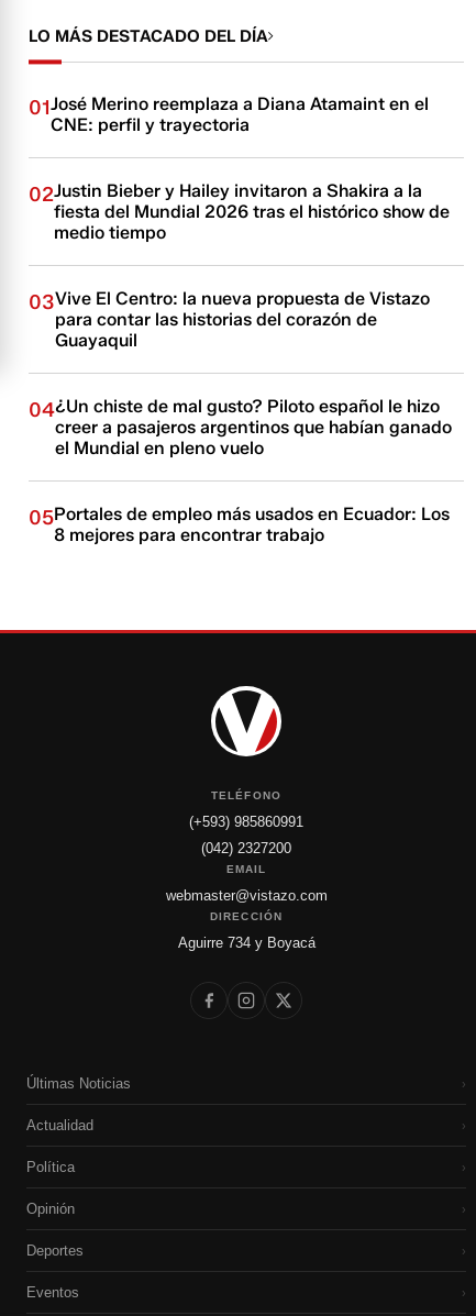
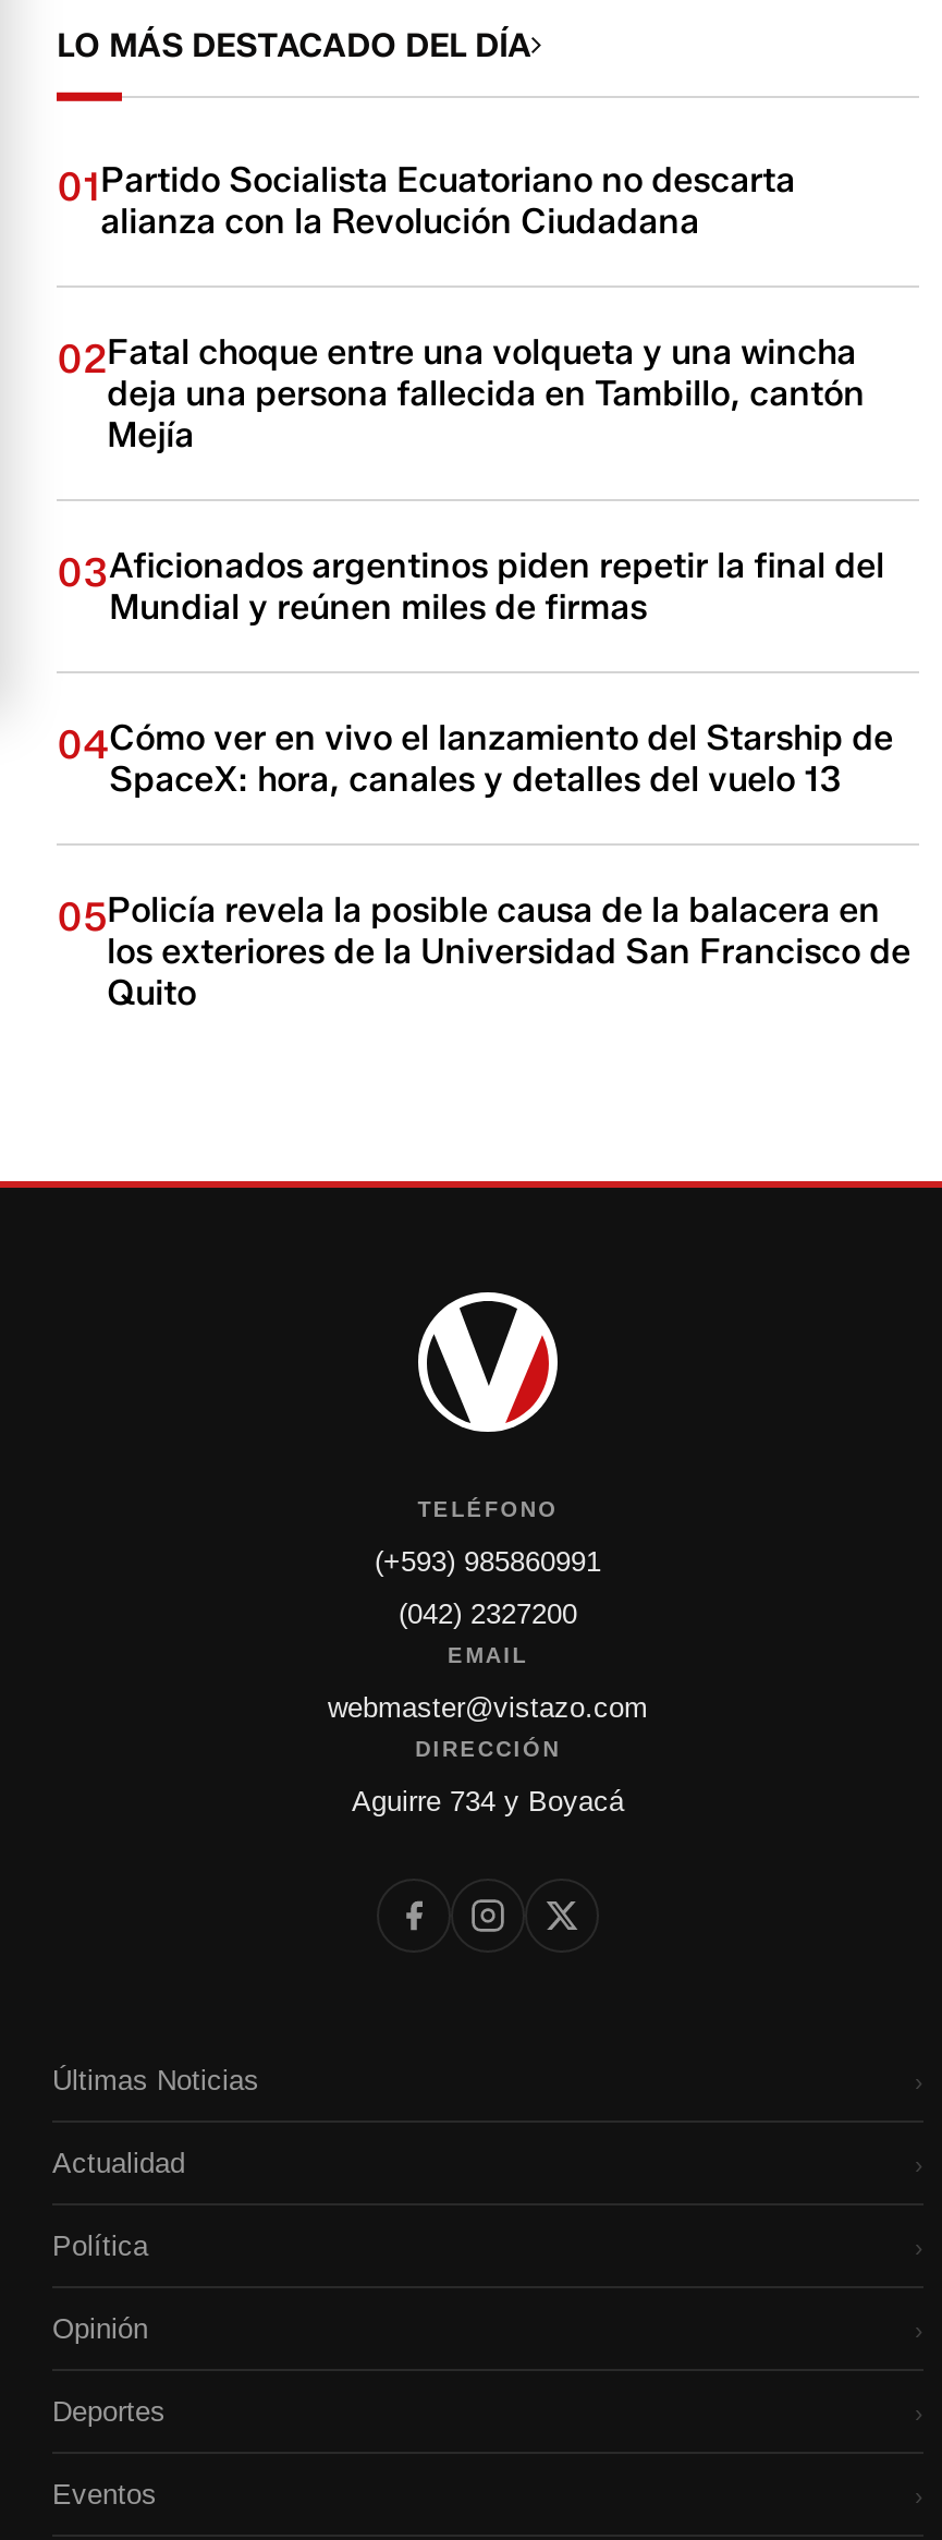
[29,94,429,136] 01José Merino reemplaza a Diana Atamaint en el | CNE: perfil y trayectoria -> [57,160,795,243] 01Partido Socialista Ecuatoriano no descarta | alianza con la Revolución Ciudadana
[29,181,450,244] 02Justin Bieber y Hailey invitaron a Shakira a la | fiesta del Mundial 2026 tras el histórico show de | medio tiempo -> [57,332,865,457] 02Fatal choque entre una volqueta y una wincha | deja una persona fallecida en Tambillo, cantón | Mejía
[29,289,430,351] 03Vive El Centro: la nueva propuesta de Vistazo | para contar las historias del corazón de | Guayaquil -> [57,546,884,629] 03Aficionados argentinos piden repetir la final del | Mundial y reúnen miles de firmas
[29,396,452,459] 04¿Un chiste de mal gusto? Piloto español le hizo | creer a pasajeros argentinos que habían ganado | el Mundial en pleno vuelo -> [57,718,893,801] 04Cómo ver en vivo el lanzamiento del Starship de | SpaceX: hora, canales y detalles del vuelo 13
[29,504,450,546] 05Portales de empleo más usados en Ecuador: Los | 8 mejores para encontrar trabajo -> [57,890,911,1014] 05Policía revela la posible causa de la balacera en | los exteriores de la Universidad San Francisco de | Quito

